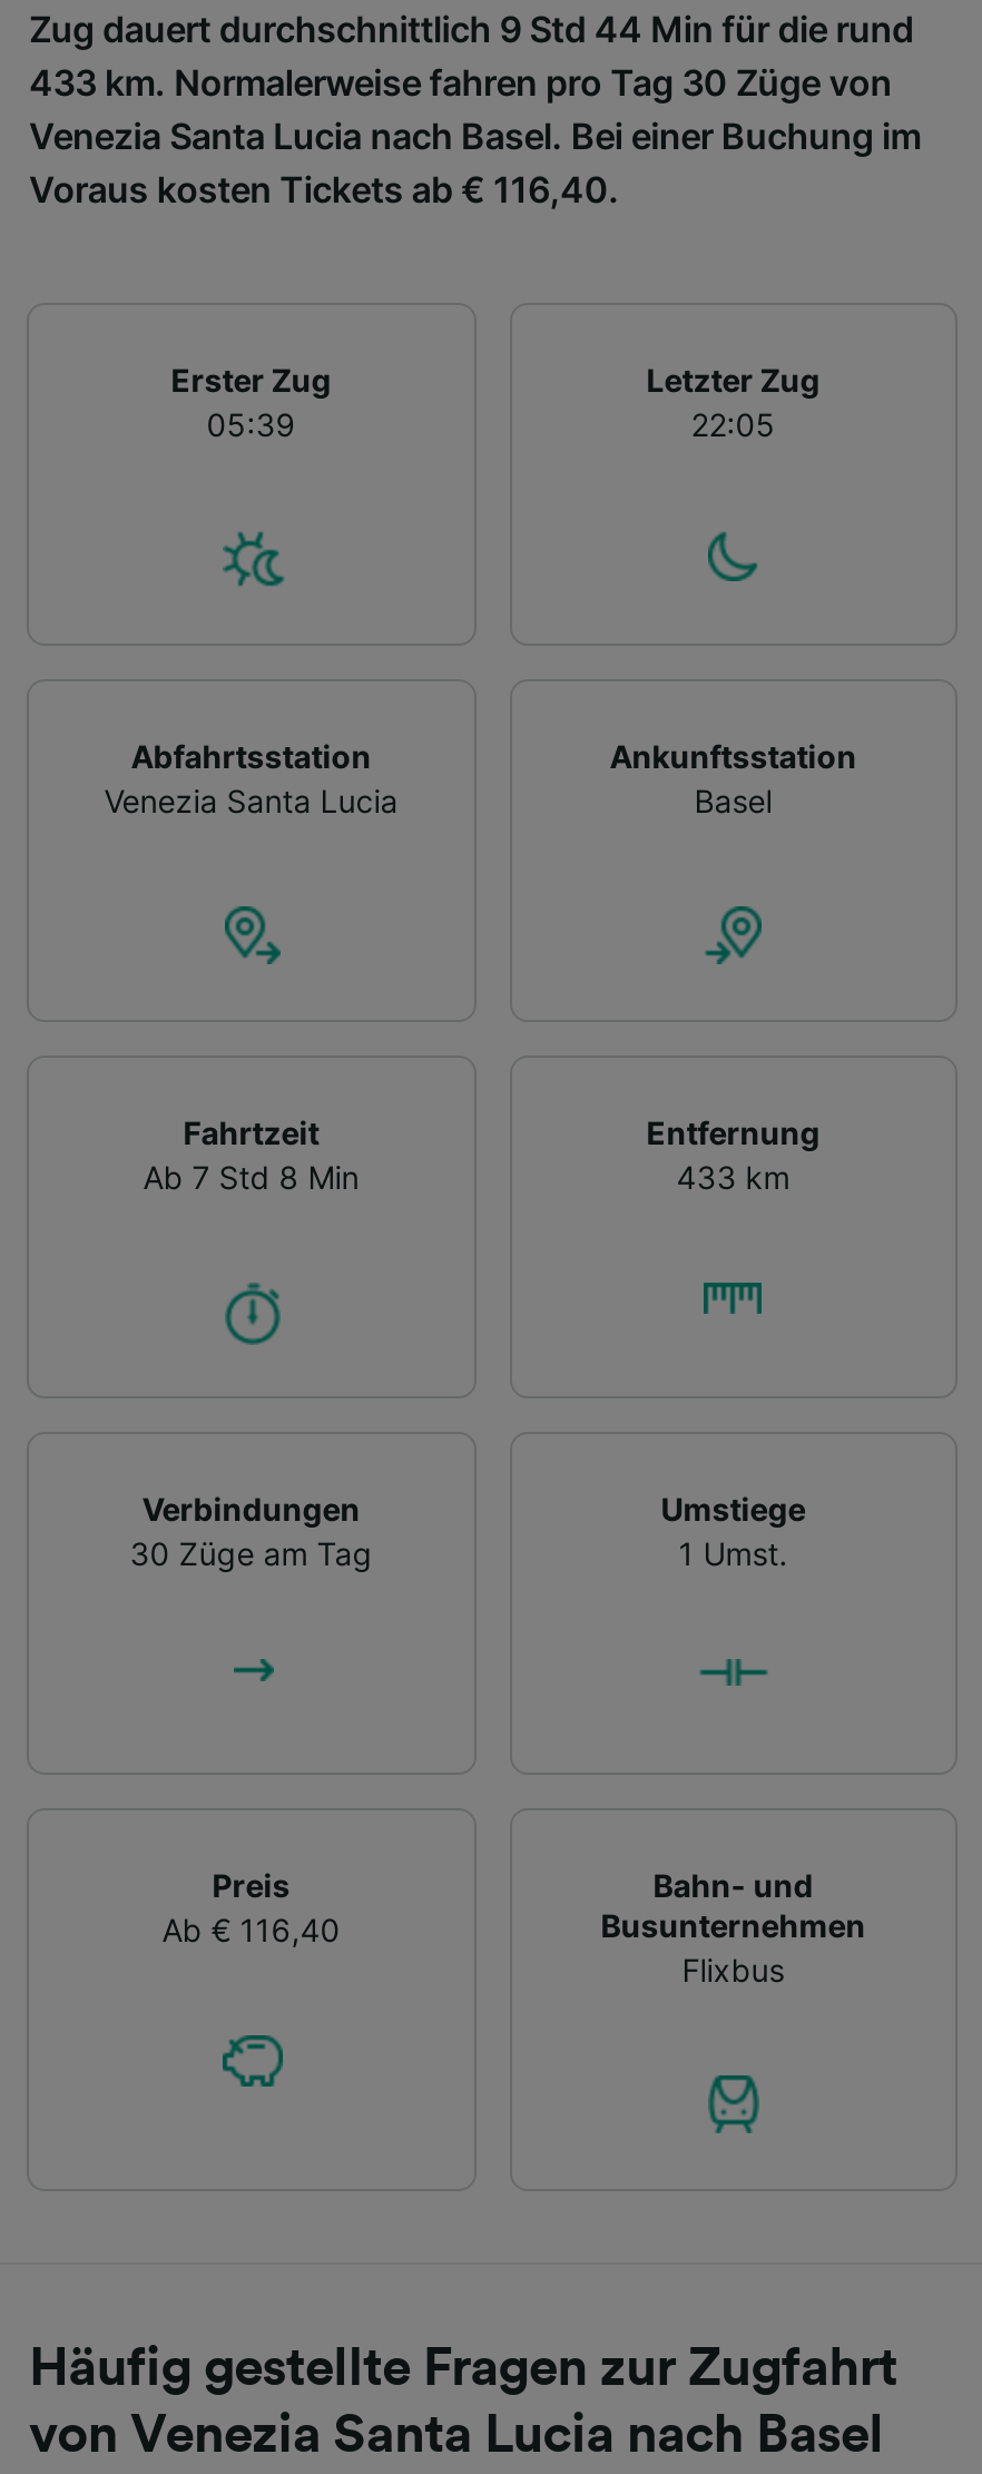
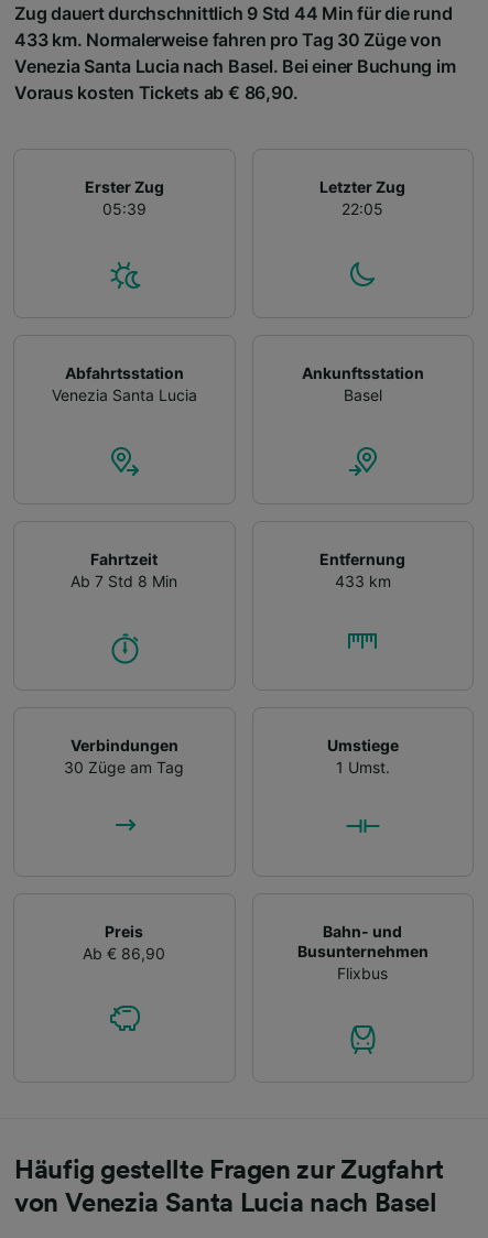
[29,166,619,210] Voraus kosten Tickets ab € 116,40. -> [14,82,299,104] Voraus kosten Tickets ab € 86,90.
[162,1910,340,1947] Ab € 116,40 -> [83,944,165,963] Ab € 86,90

